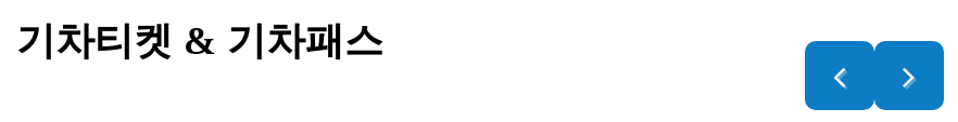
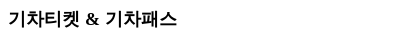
[803,39,946,112] [image] -> none

